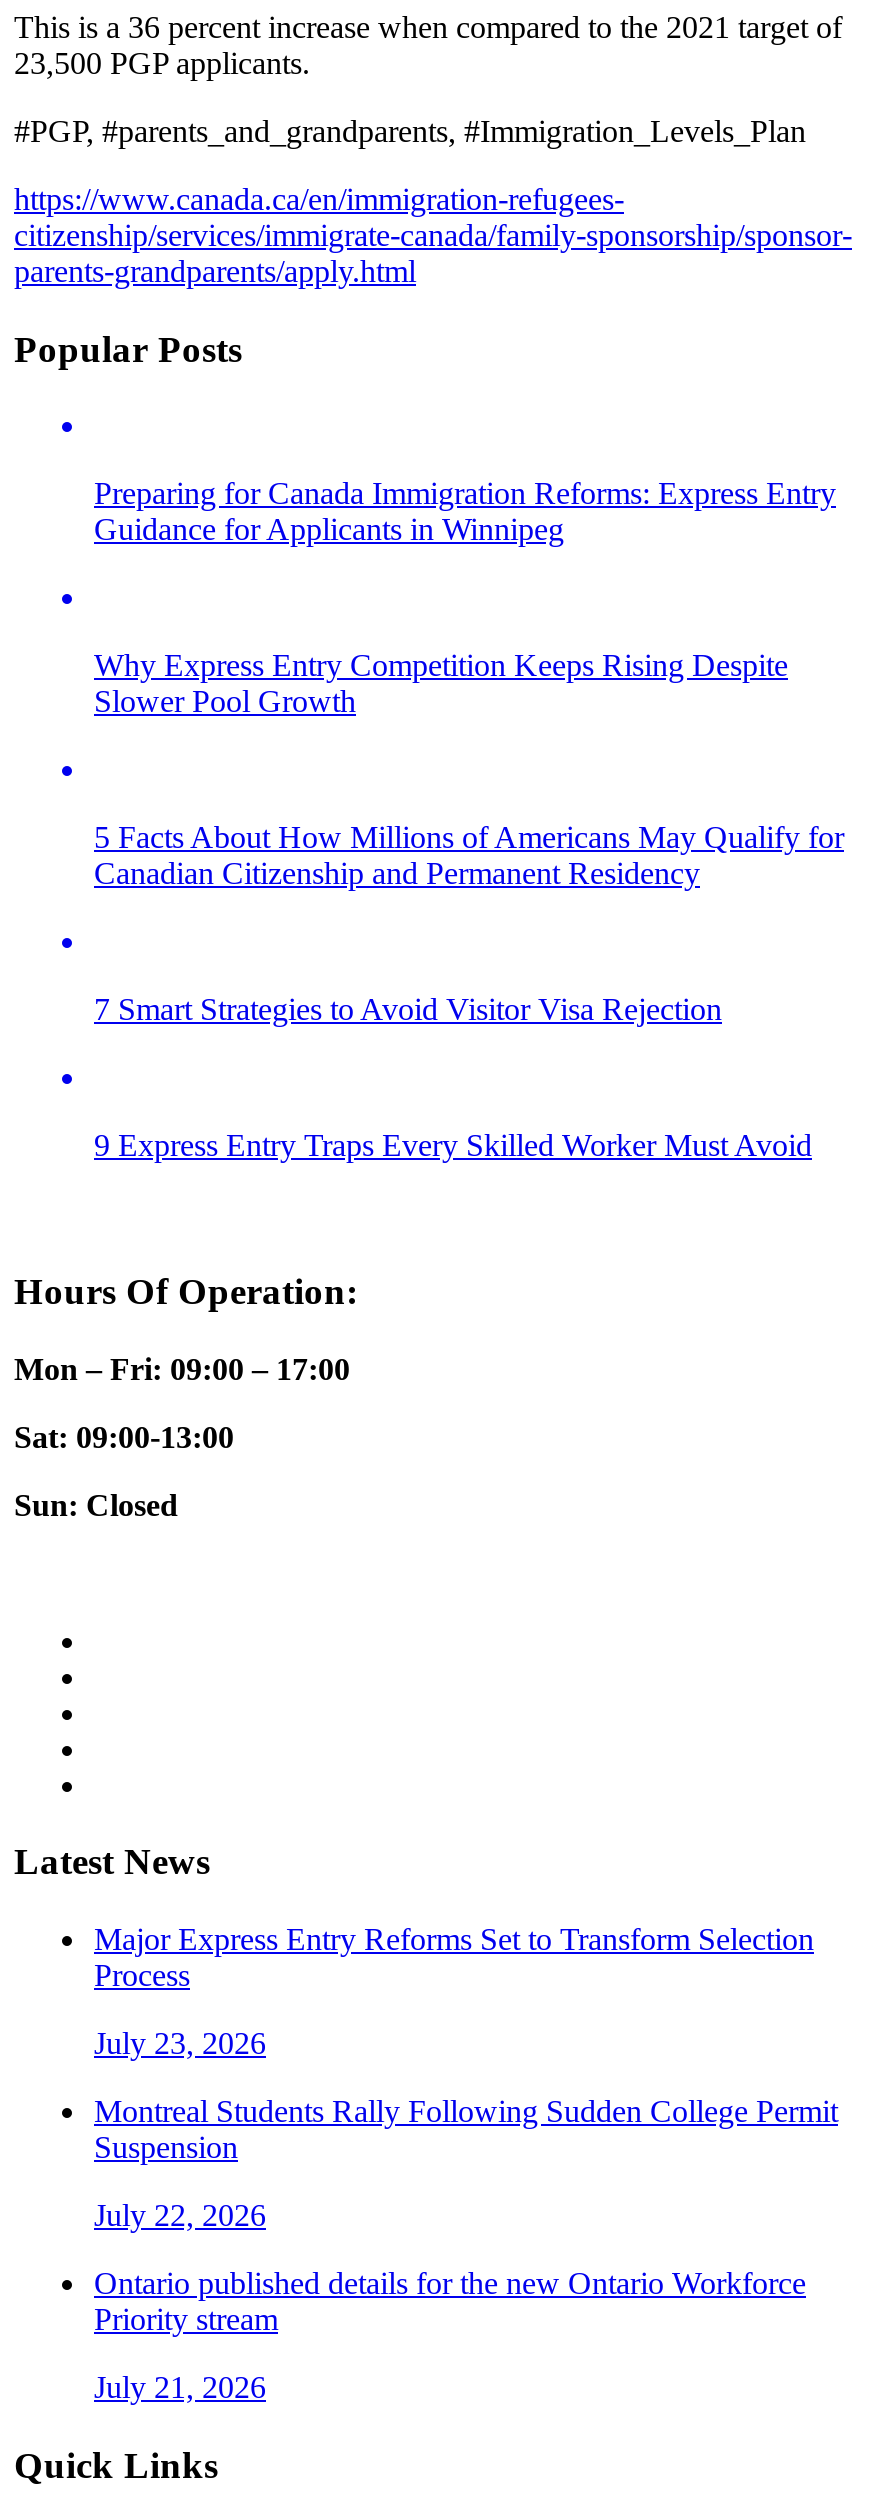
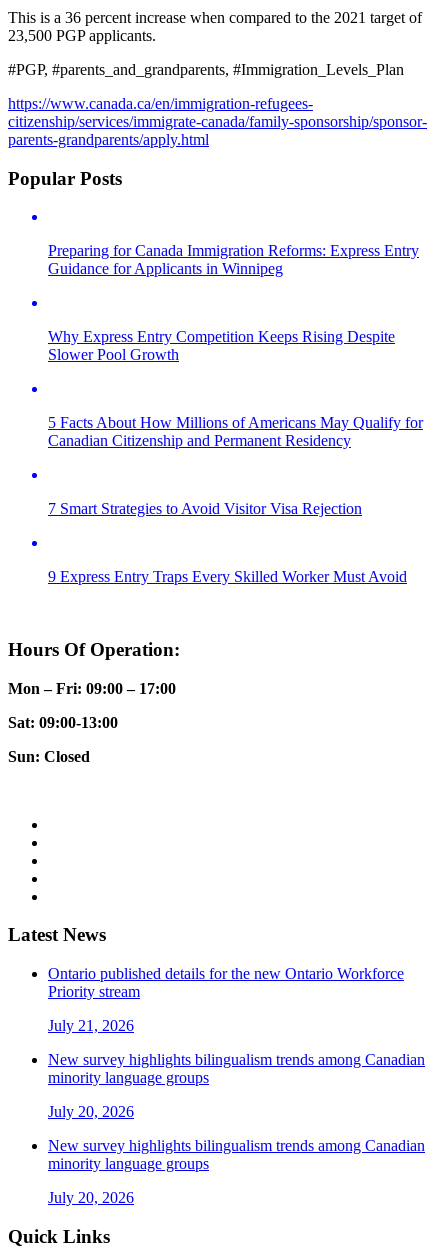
[94,1922,838,2232] Major Express Entry Reforms Set to Transform Selection | Process | July 23, 2026 | Montreal Students Rally Following Sudden College Permit | Suspension | July 22, 2026 -> none
moved [94,2266,806,2404] -> [48,965,404,1034]: Ontario published details for the new Ontario Workforce | Priority stream | July 21, 2026
none -> [48,1051,425,1206] New survey highlights bilingualism trends among Canadian | minority language groups | July 20, 2026 | New survey highlights bilingualism trends among Canadian | minority language groups | July 20, 2026

